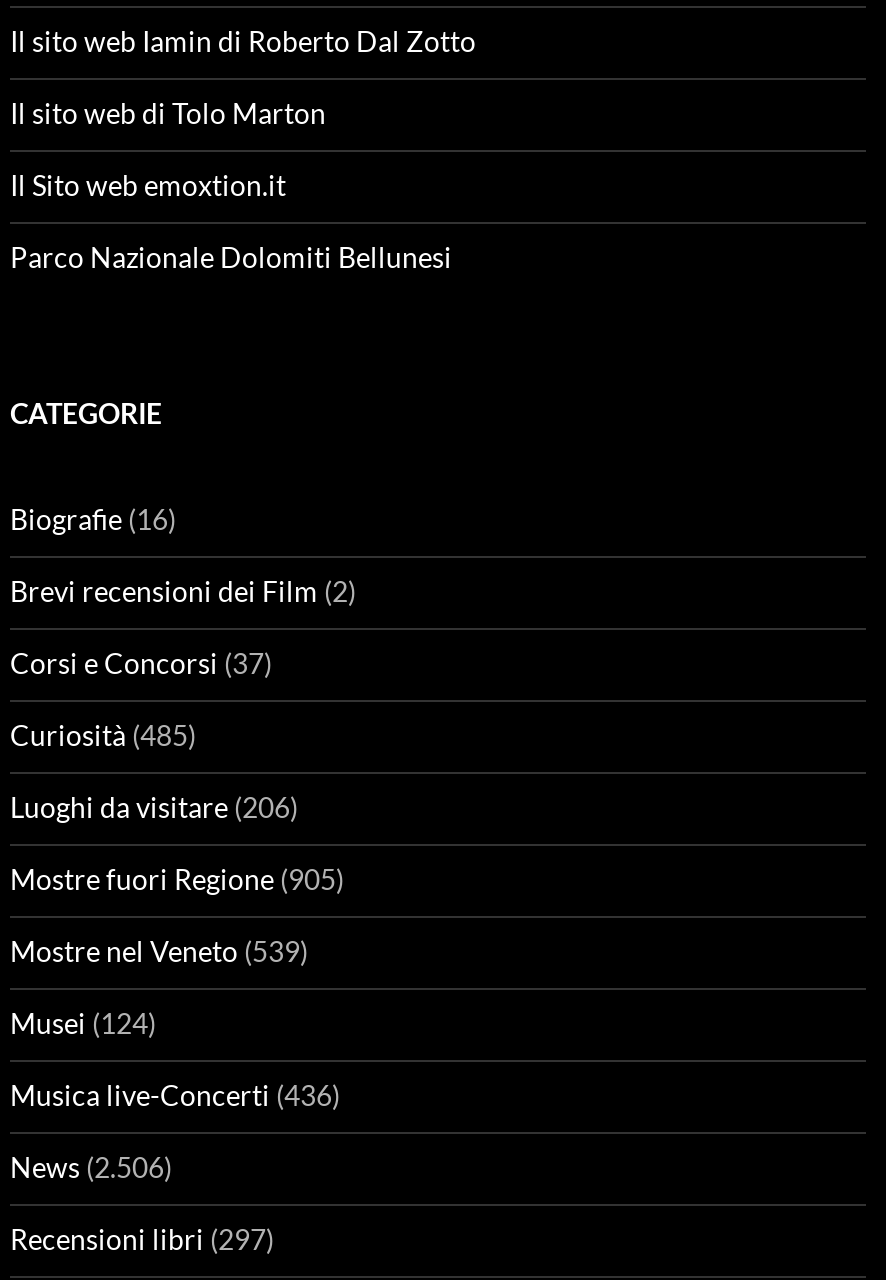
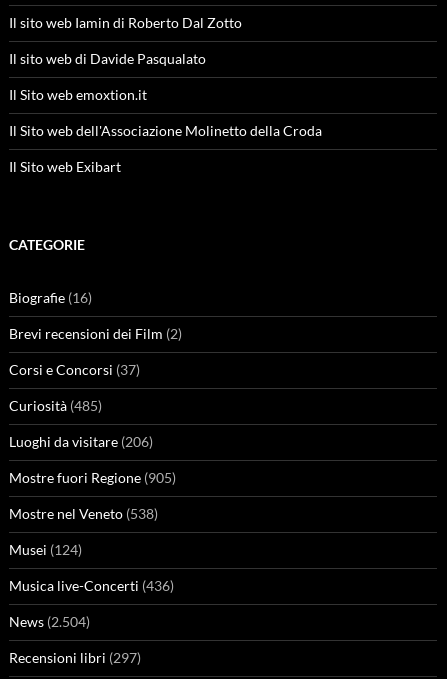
[10,95,326,129] Il sito web di Tolo Marton -> [9,50,206,67] Il sito web di Davide Pasqualato
[10,239,452,273] Parco Nazionale Dolomiti Bellunesi -> [9,122,322,175] Il Sito web dell'Associazione Molinetto della Croda | Il Sito web Exibart
[10,933,308,967] Mostre nel Veneto (539) -> [9,505,158,522] Mostre nel Veneto (538)
[10,1149,172,1183] News (2.506) -> [9,613,90,630] News (2.504)

